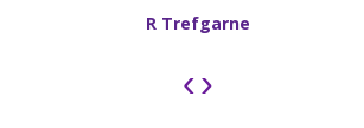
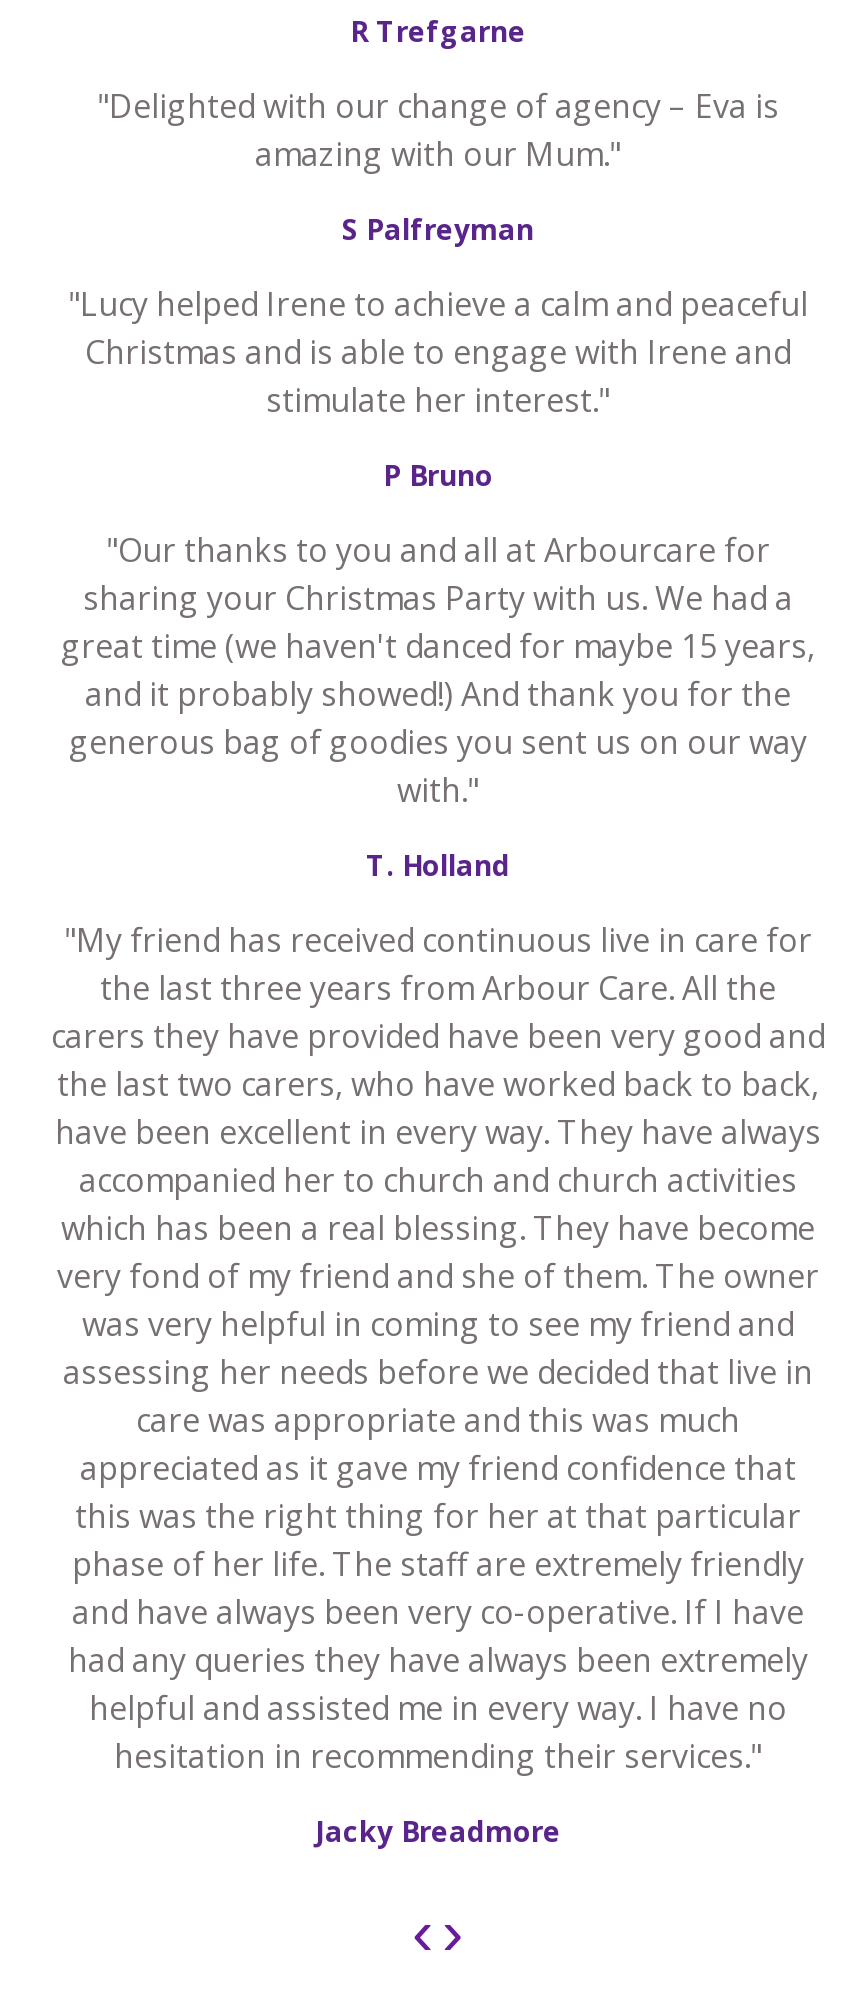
none -> [51,84,825,1850] "Delighted with our change of agency – Eva is | amazing with our Mum." | S Palfreyman | "Lucy helped Irene to achieve a calm and peaceful | Christmas and is able to engage with Irene and | stimulate her interest." | P Bruno | "Our thanks to you and all at Arbourcare for | sharing your Christmas Party with us. We had a | great time (we haven't danced for maybe 15 years, | and it probably showed!) And thank you for the | generous bag of goodies you sent us on our way | with." | T. Holland | "My friend has received continuous live in care for | the last three years from Arbour Care. All the | carers they have provided have been very good and | the last two carers, who have worked back to back, | have been excellent in every way. They have always | accompanied her to church and church activities | which has been a real blessing. They have become | very fond of my friend and she of them. The owner | was very helpful in coming to see my friend and | assessing her needs before we decided that live in | care was appropriate and this was much | appreciated as it gave my friend confidence that | this was the right thing for her at that particular | phase of her life. The staff are extremely friendly | and have always been very co-operative. If I have | had any queries they have always been extremely | helpful and assisted me in every way. I have no | hesitation in recommending their services." | Jacky Breadmore

